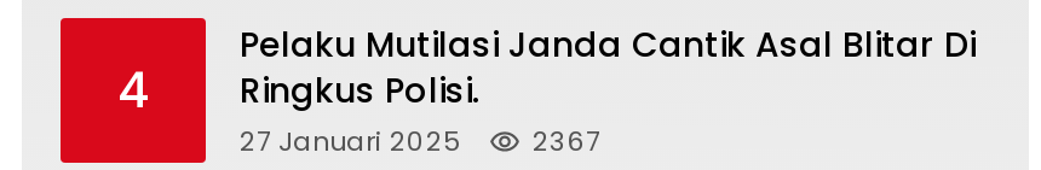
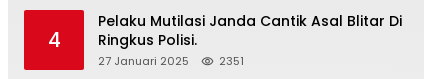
[240,121,600,160] 27 Januari 2025 2367 -> [98,53,244,69] 27 Januari 2025 2351

